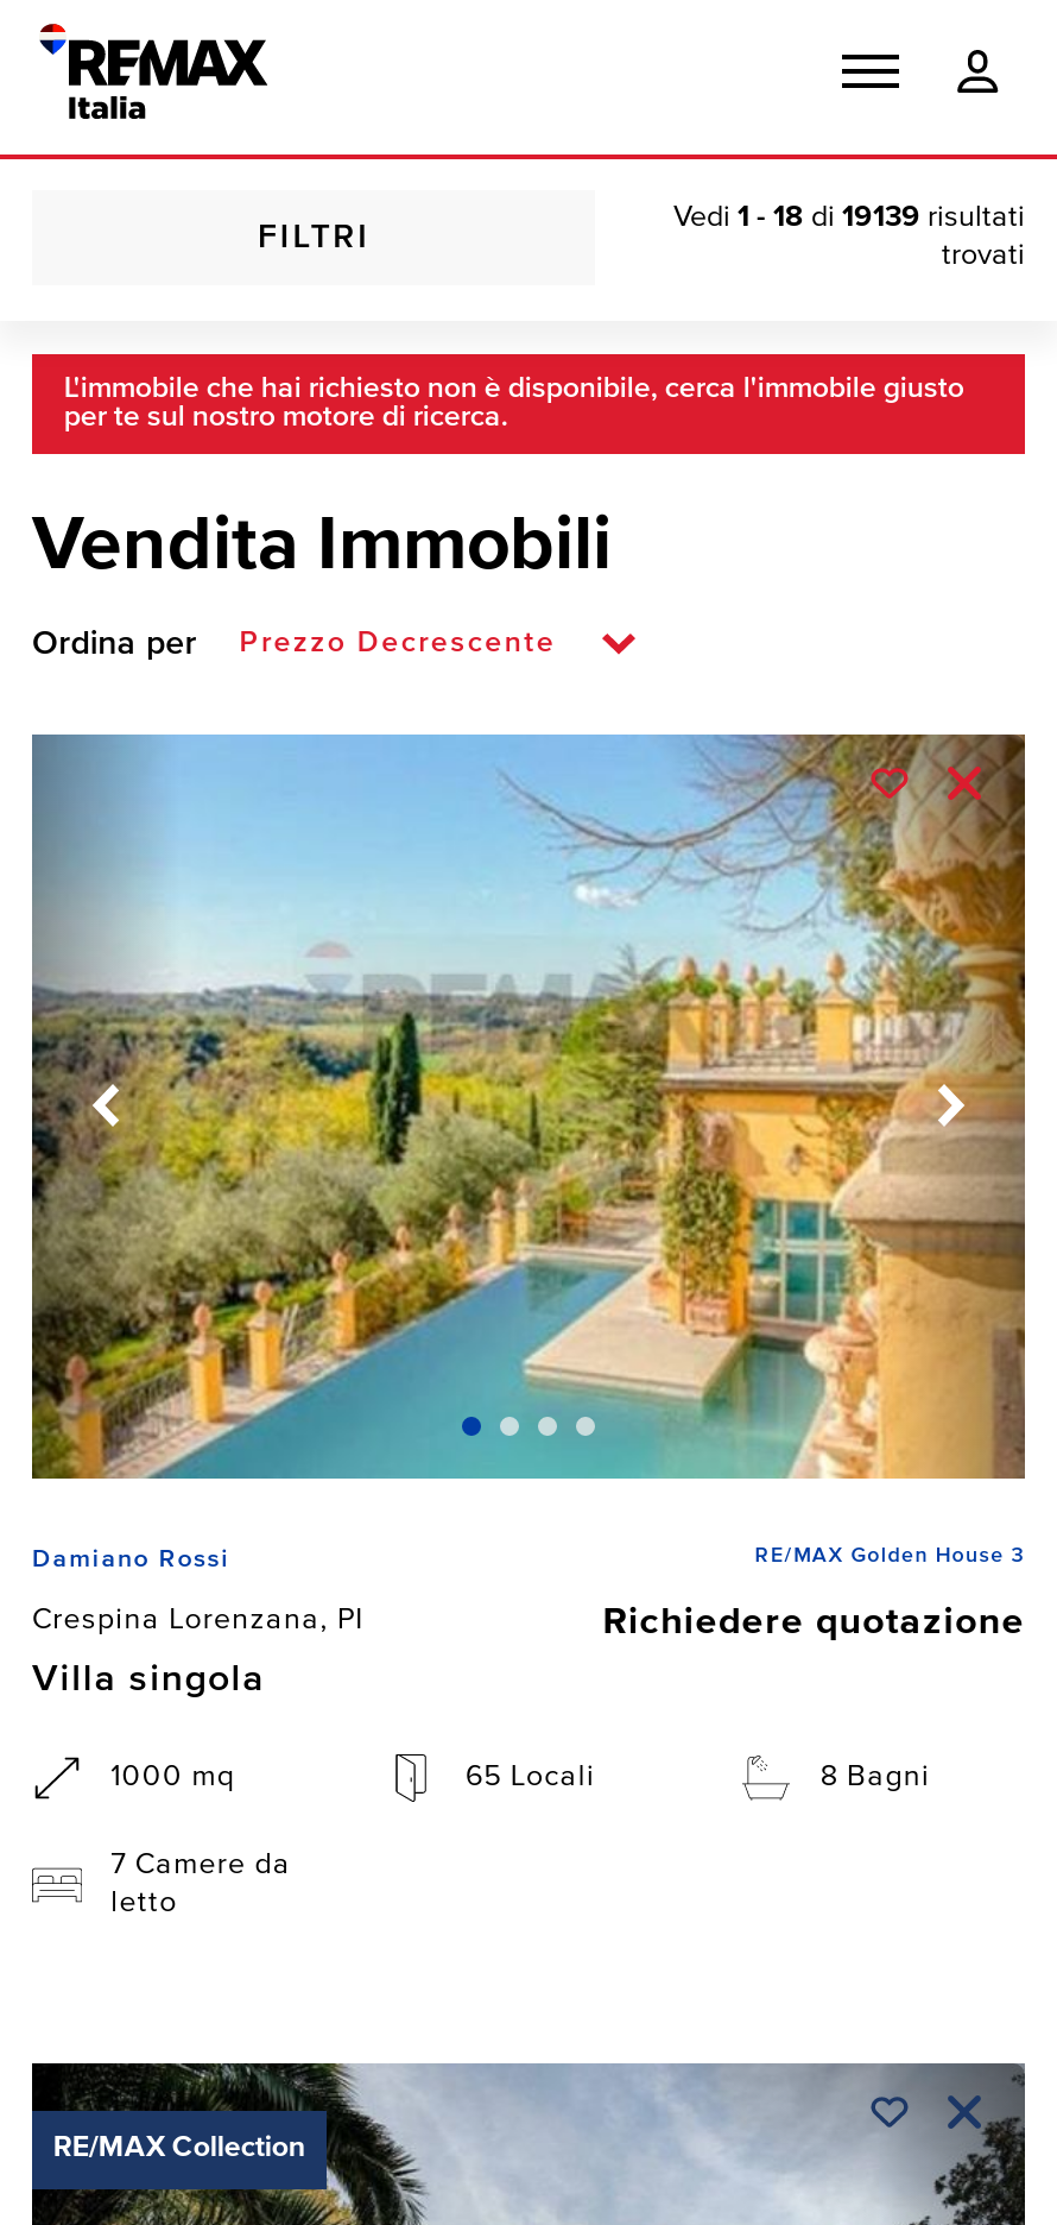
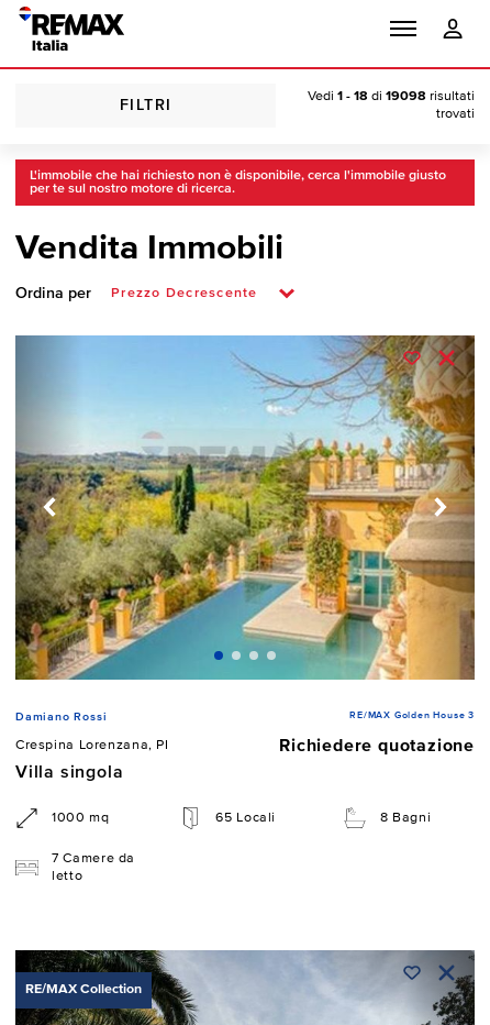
[673,202,1025,233] Vedi 1 - 18 di 19139 risultati -> [308,89,475,103] Vedi 1 - 18 di 19098 risultati

